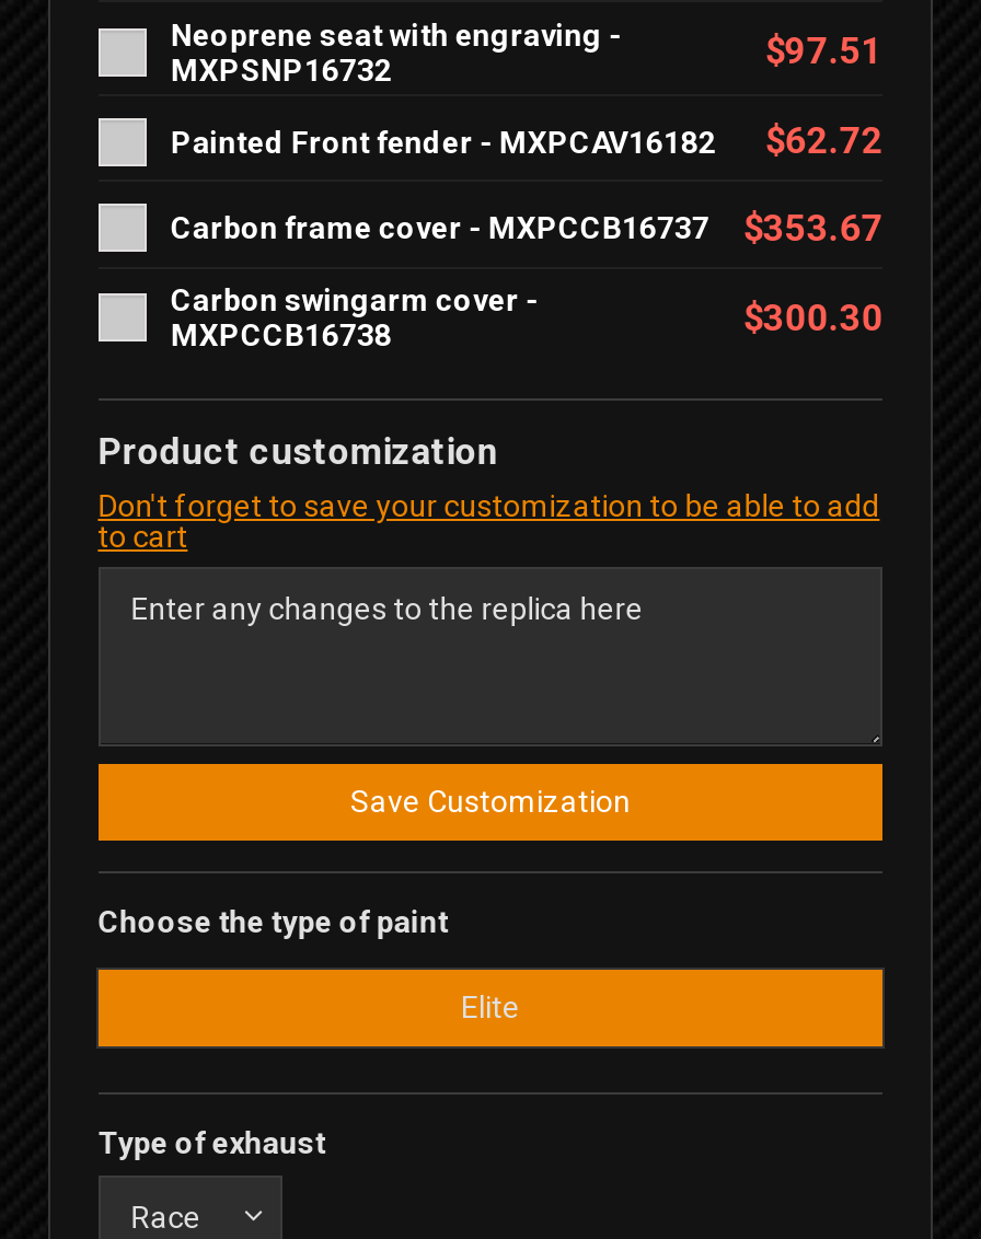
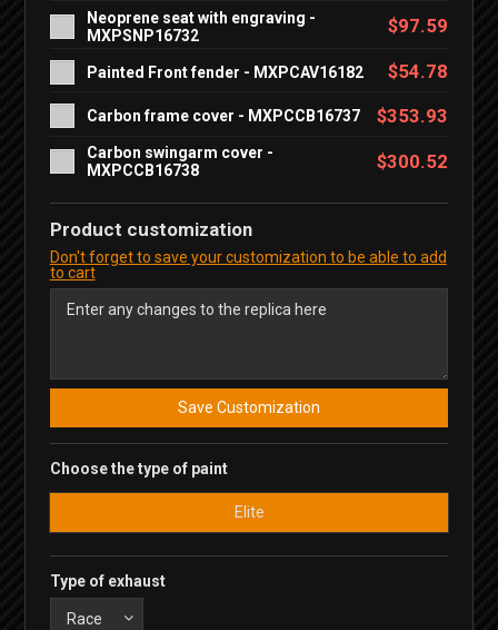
[765,30,883,73] $97.51 -> [388,15,448,37] $97.59
[171,119,883,163] Painted Front fender - MXPCAV16182 $62.72 -> [87,61,448,83] Painted Front fender - MXPCAV16182 $54.78
[171,205,883,249] Carbon frame cover - MXPCCB16737 $353.67 -> [87,104,448,127] Carbon frame cover - MXPCCB16737 $353.93
[743,295,883,338] $300.30 -> [377,150,448,172] $300.52

